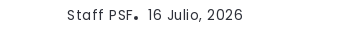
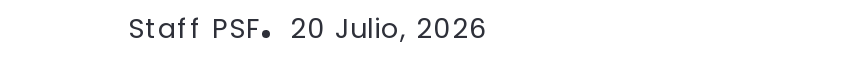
[67,6,243,25] Staff PSF 16 Julio, 2026 -> [128,11,488,49] Staff PSF 20 Julio, 2026

